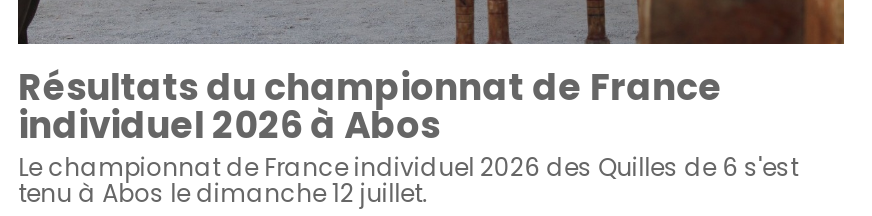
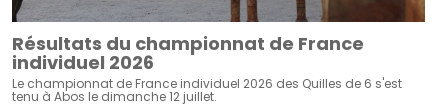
[18,100,440,150] individuel 2026 à Abos -> [12,50,154,75] individuel 2026

